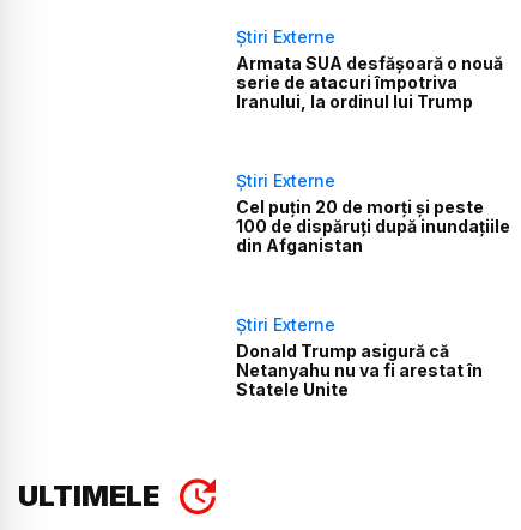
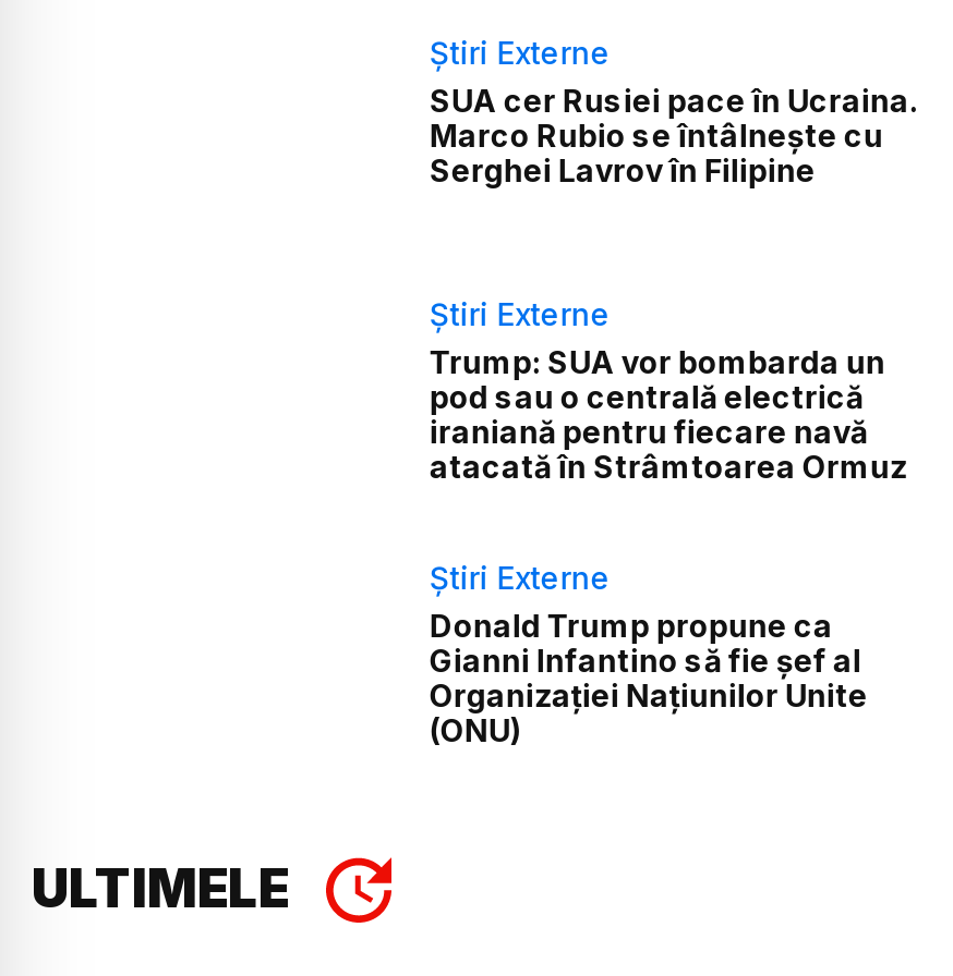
[236,52,504,111] Armata SUA desfășoară o nouă | serie de atacuri împotriva | Iranului, la ordinul lui Trump -> [429,82,918,188] SUA cer Rusiei pace în Ucraina. | Marco Rubio se întâlnește cu | Serghei Lavrov în Filipine
[236,196,511,255] Cel puțin 20 de morți și peste | 100 de dispăruți după inundațiile | din Afganistan -> [429,344,907,485] Trump: SUA vor bombarda un | pod sau o centrală electrică | iraniană pentru fiecare navă | atacată în Strâmtoarea Ormuz
[236,341,483,400] Donald Trump asigură că | Netanyahu nu va fi arestat în | Statele Unite -> [429,606,868,748] Donald Trump propune ca | Gianni Infantino să fie șef al | Organizației Națiunilor Unite | (ONU)

